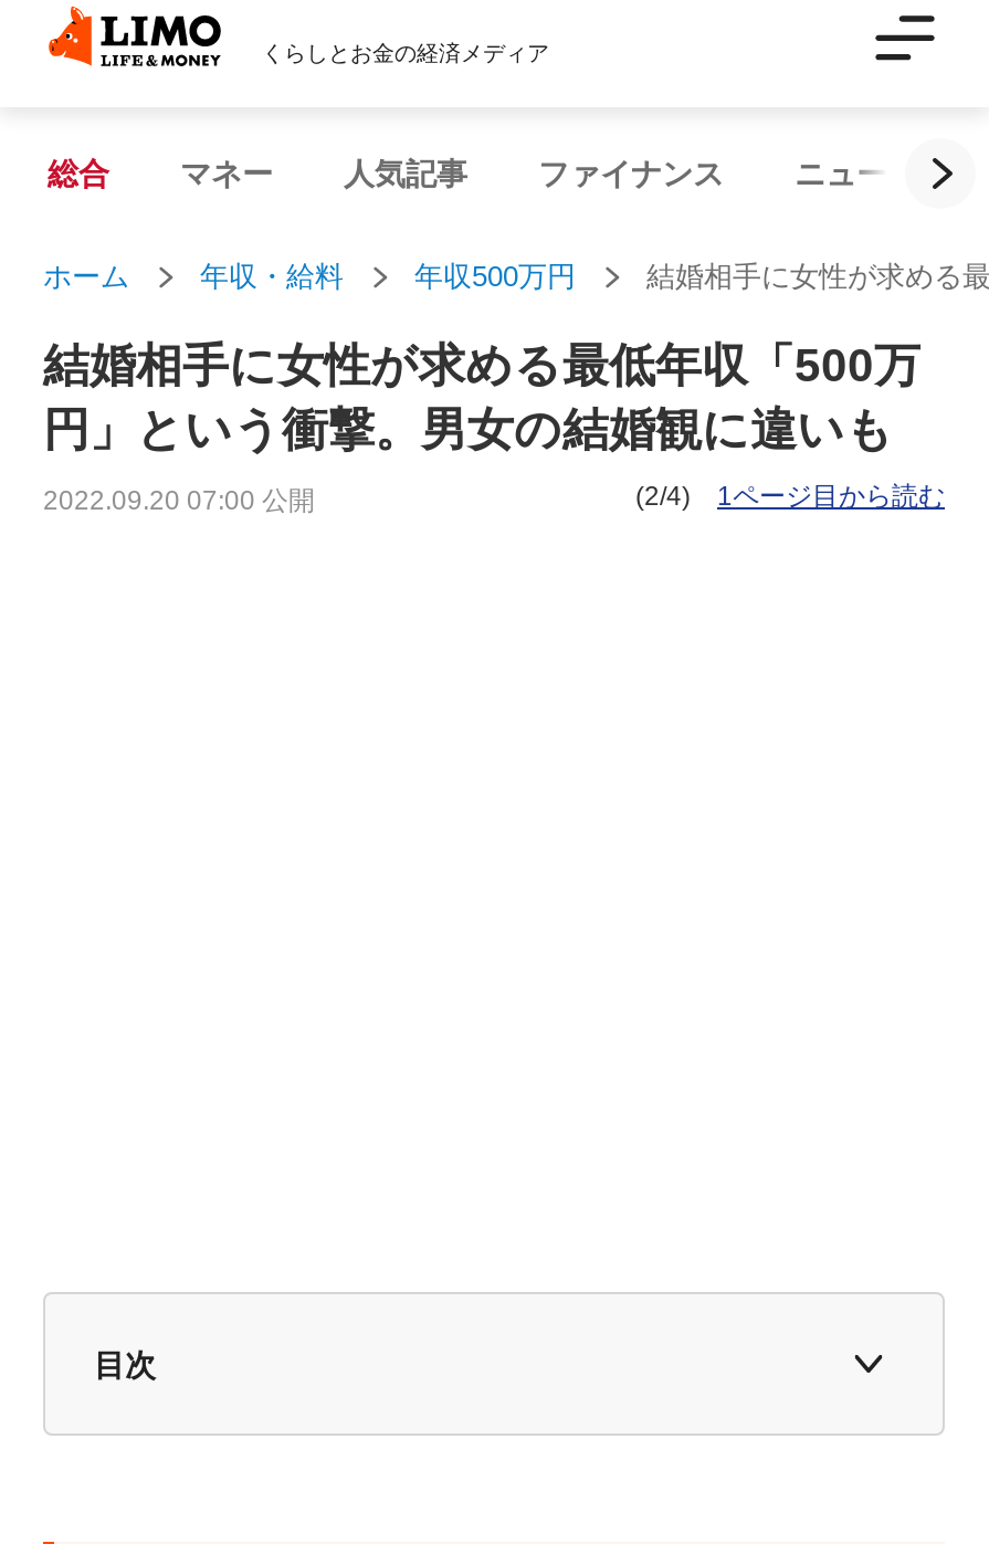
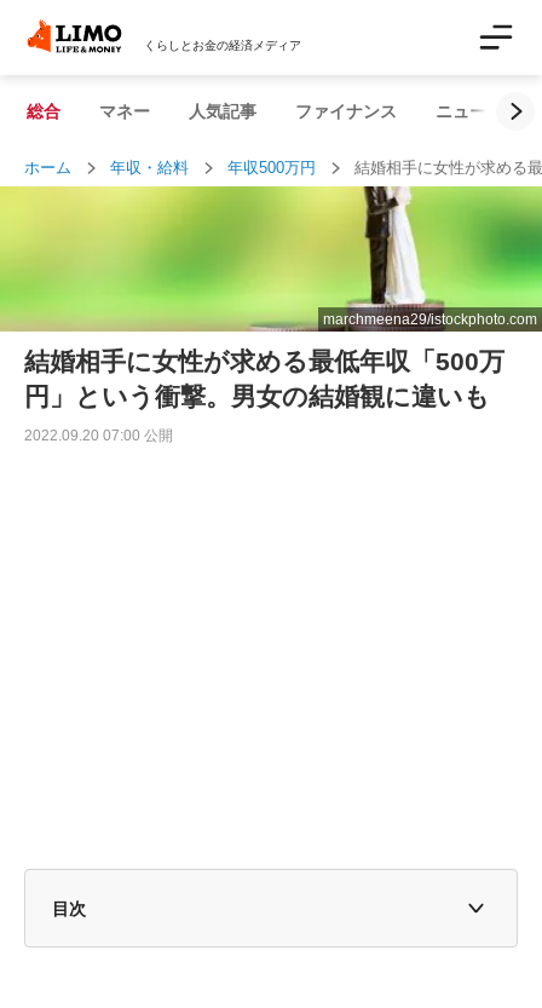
none -> [4,185,538,333] [image] | marchmeena29/istockphoto.com
[635,481,945,512] (2/4) | 1ページ目から読む -> none

